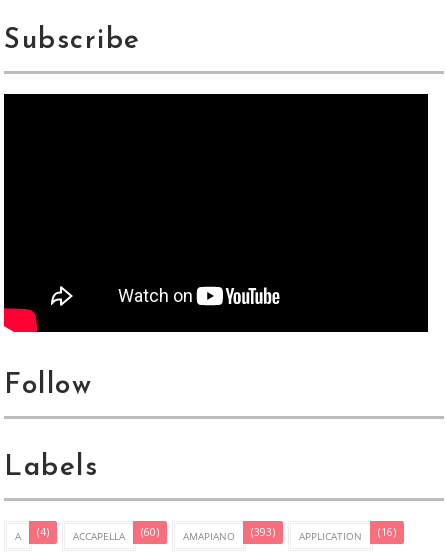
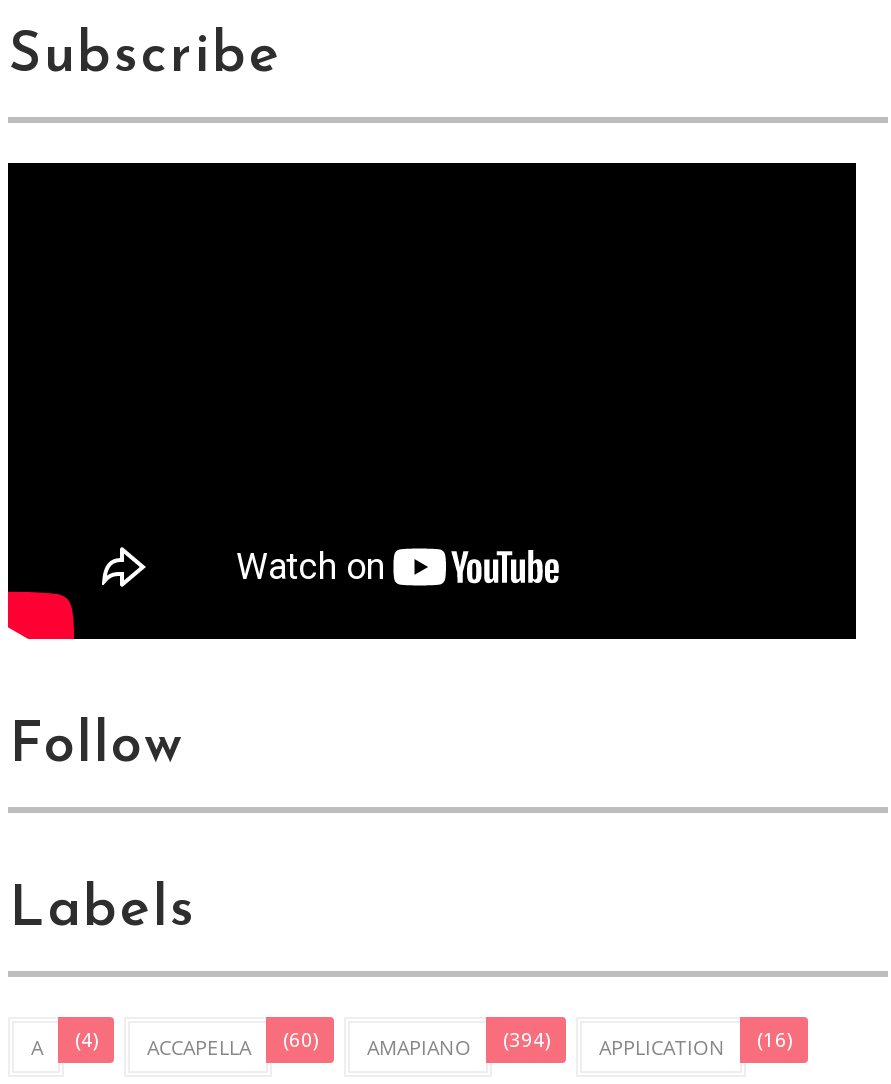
[183,527,275,543] AMAPIANO (393) -> [367,1030,551,1062] AMAPIANO (394)

